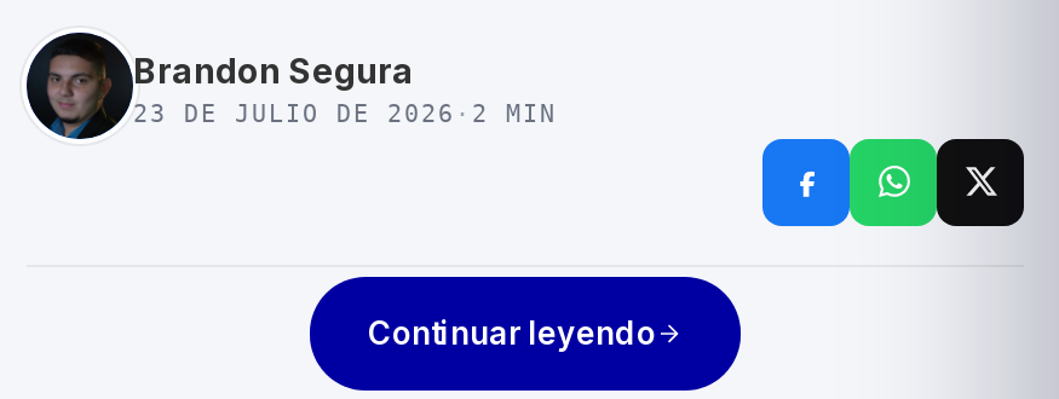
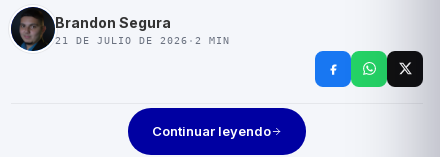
[133,99,557,126] 23 DE JULIO DE 2026 · 2 MIN -> [55,35,230,46] 21 DE JULIO DE 2026 · 2 MIN

